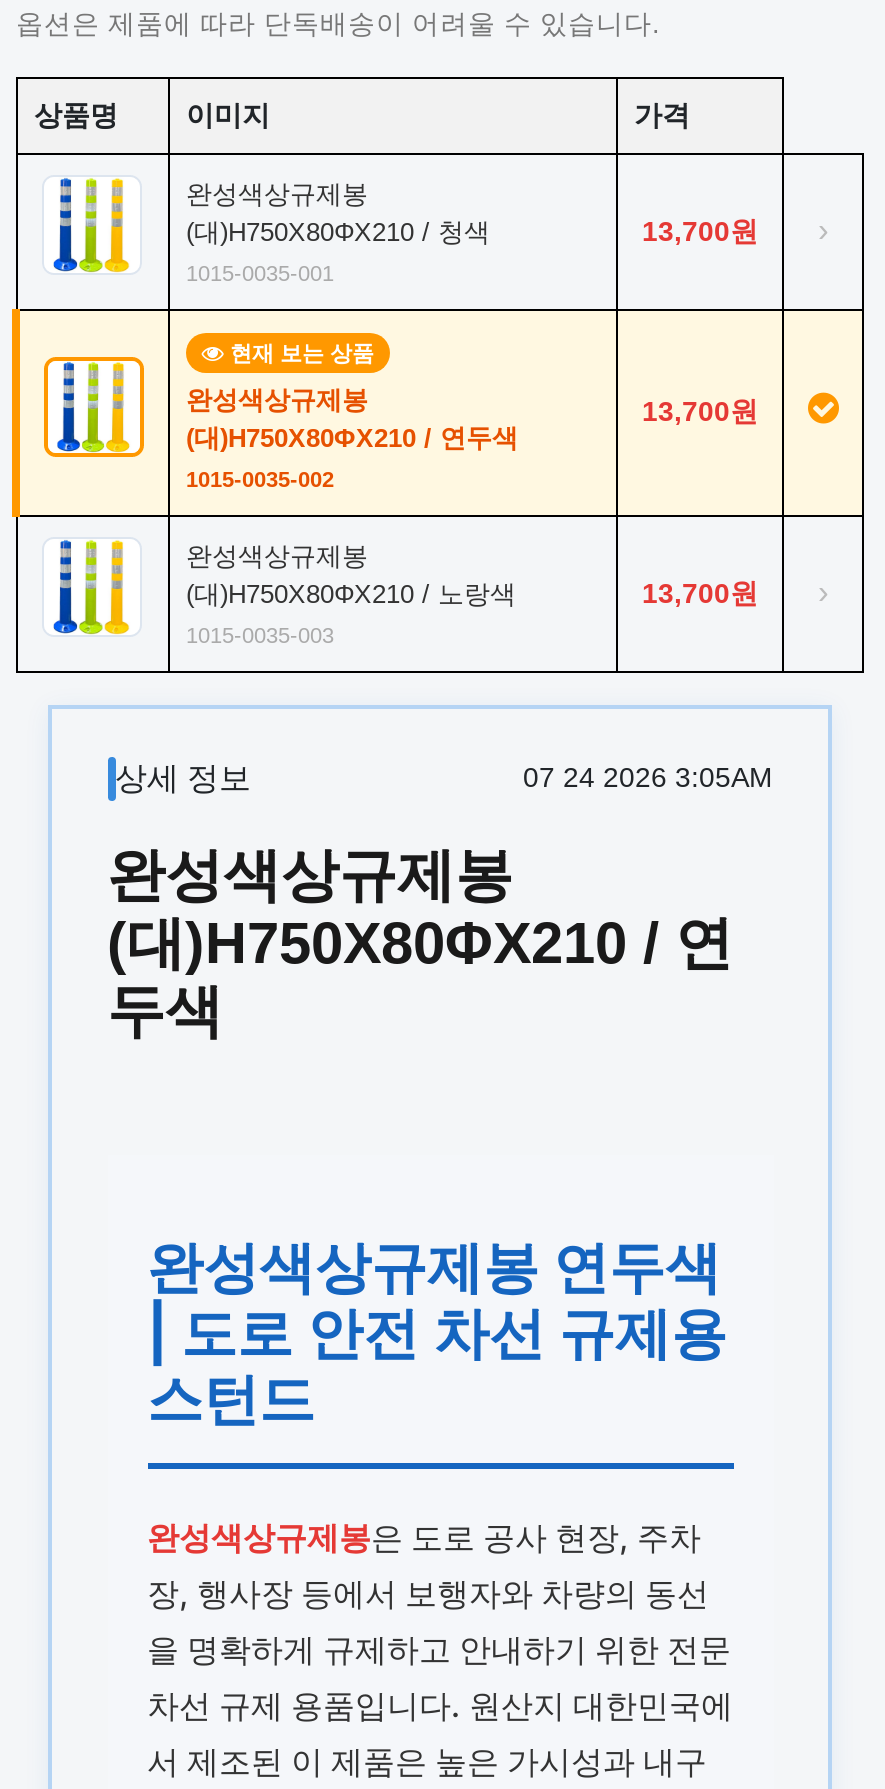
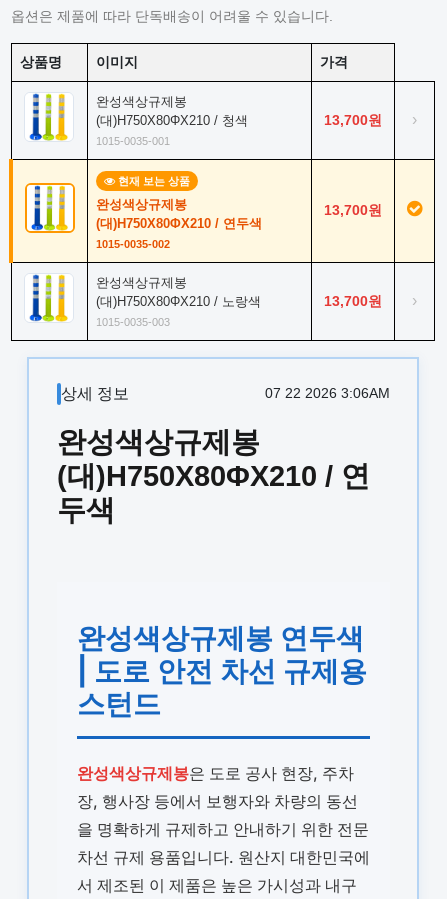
[523,761,773,793] 07 24 2026 3:05AM -> [264,385,389,401] 07 22 2026 3:06AM

